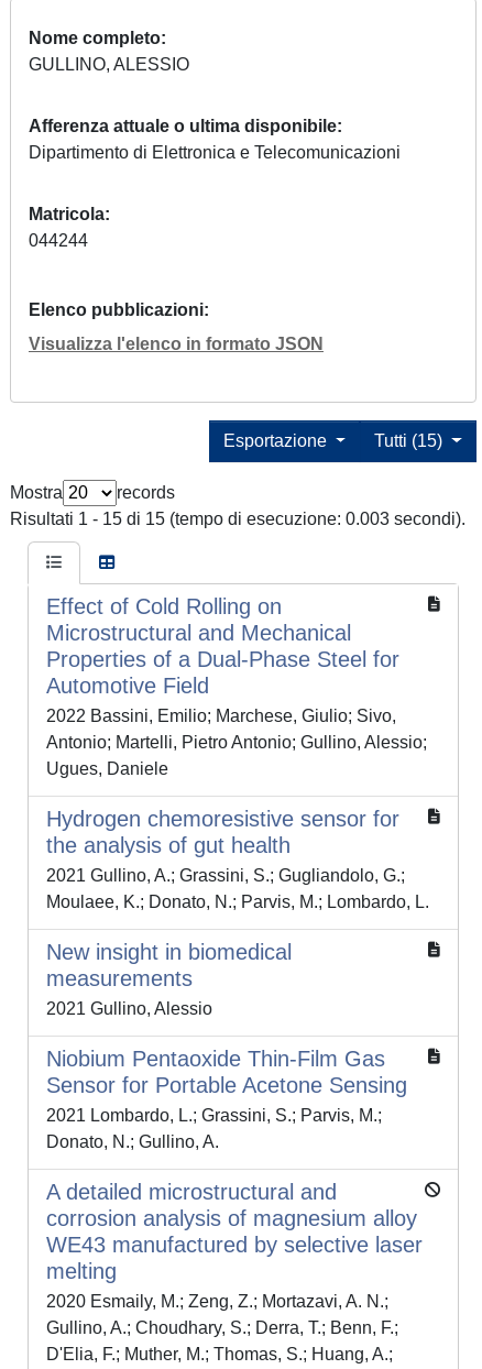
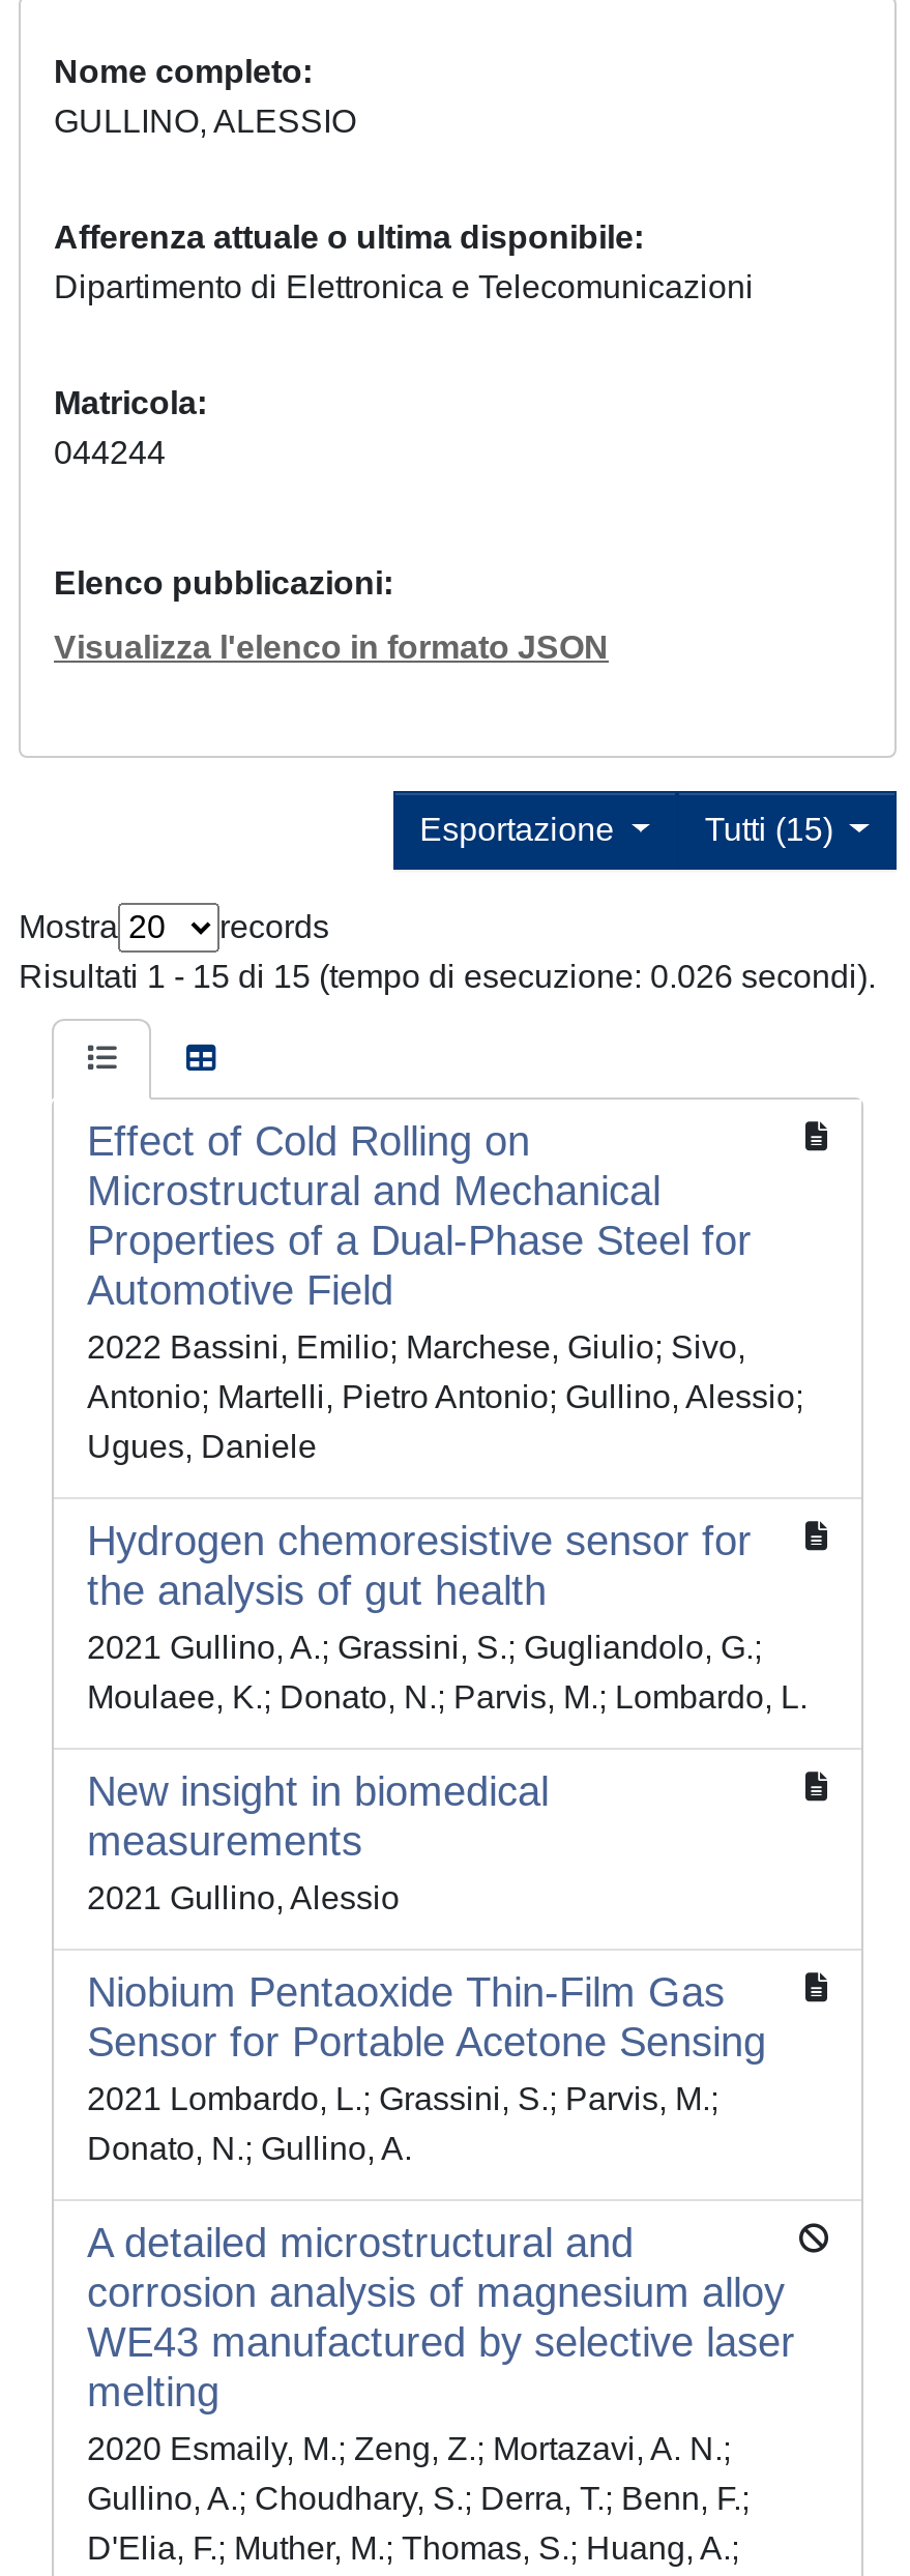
[10,510,465,529] Risultati 1 - 15 di 15 (tempo di esecuzione: 0.003 secondi). -> [19,960,876,995] Risultati 1 - 15 di 15 (tempo di esecuzione: 0.026 secondi).

